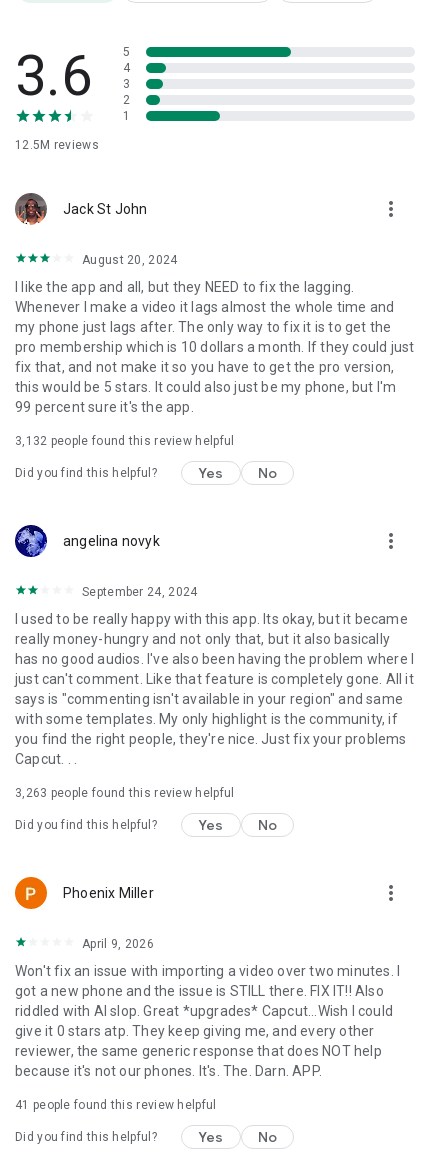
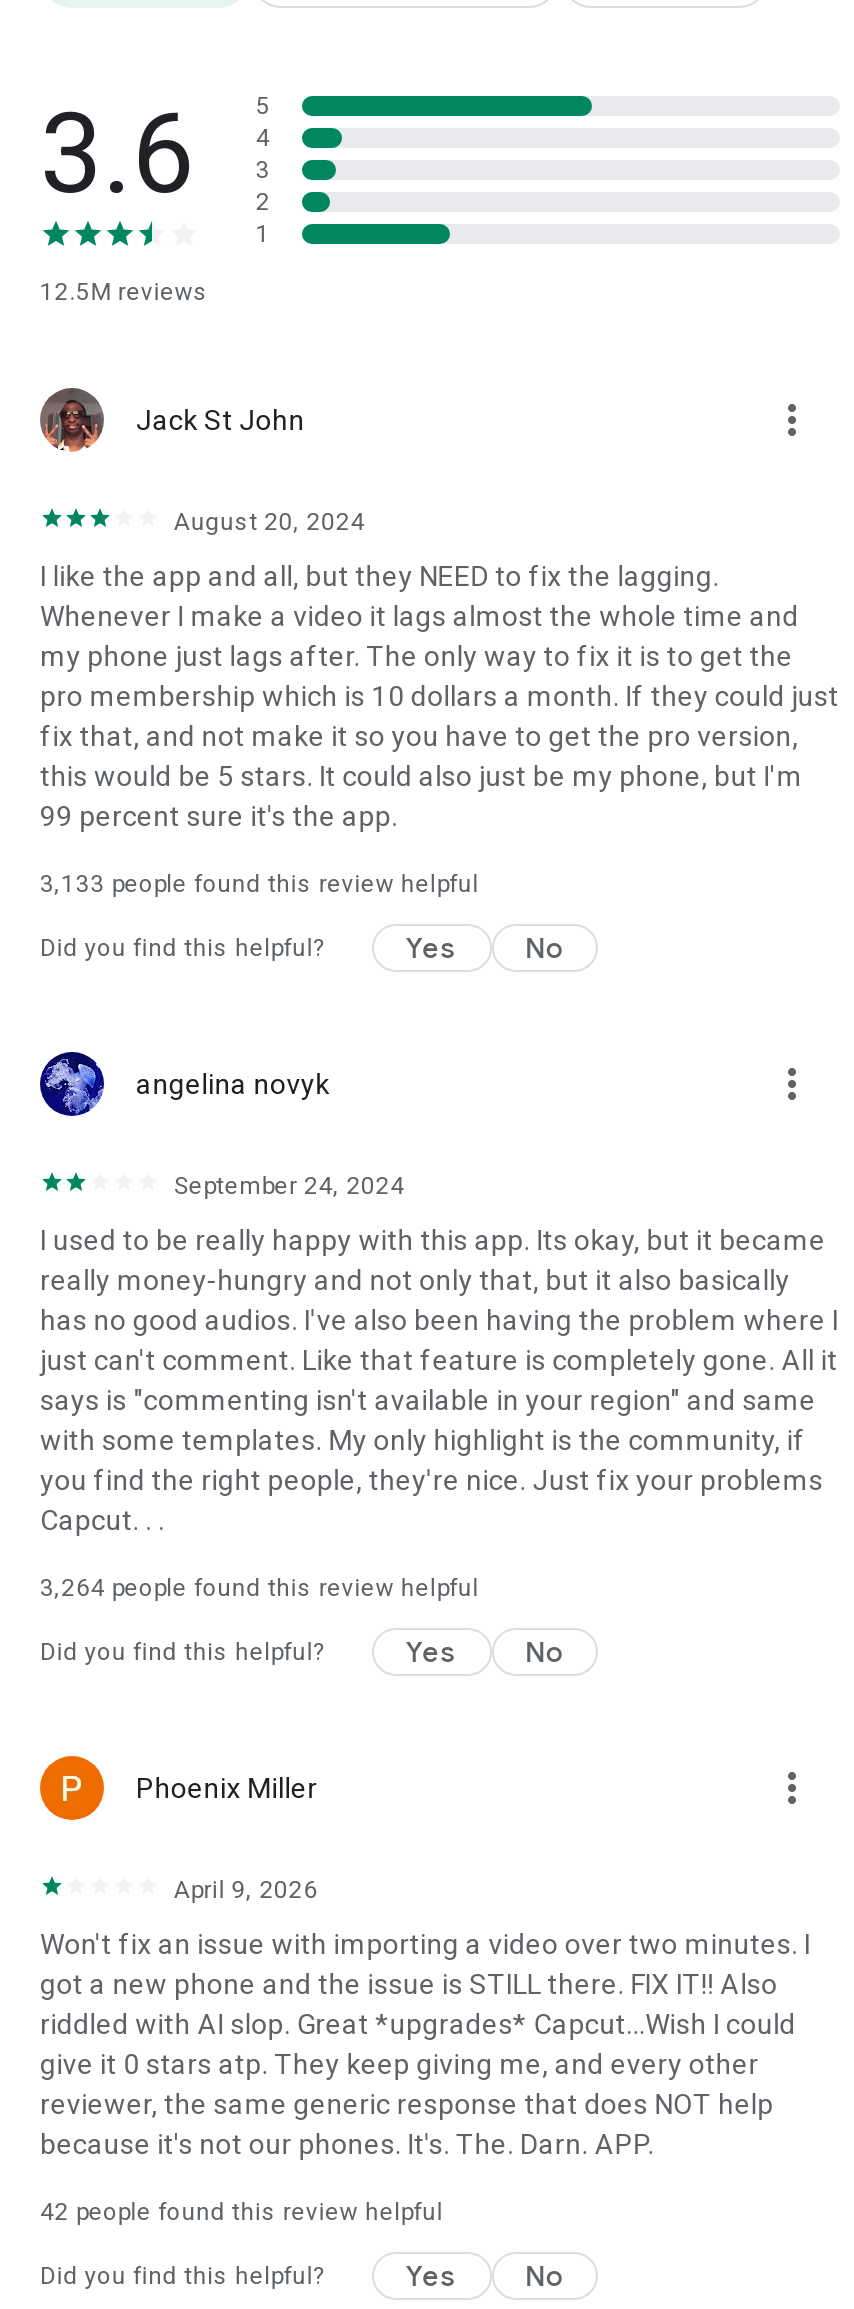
[15,434,234,448] 3,132 people found this review helpful -> [40,870,479,898] 3,133 people found this review helpful
[15,786,234,800] 3,263 people found this review helpful -> [40,1574,479,1602] 3,264 people found this review helpful
[15,1098,216,1112] 41 people found this review helpful -> [40,2198,443,2226] 42 people found this review helpful

